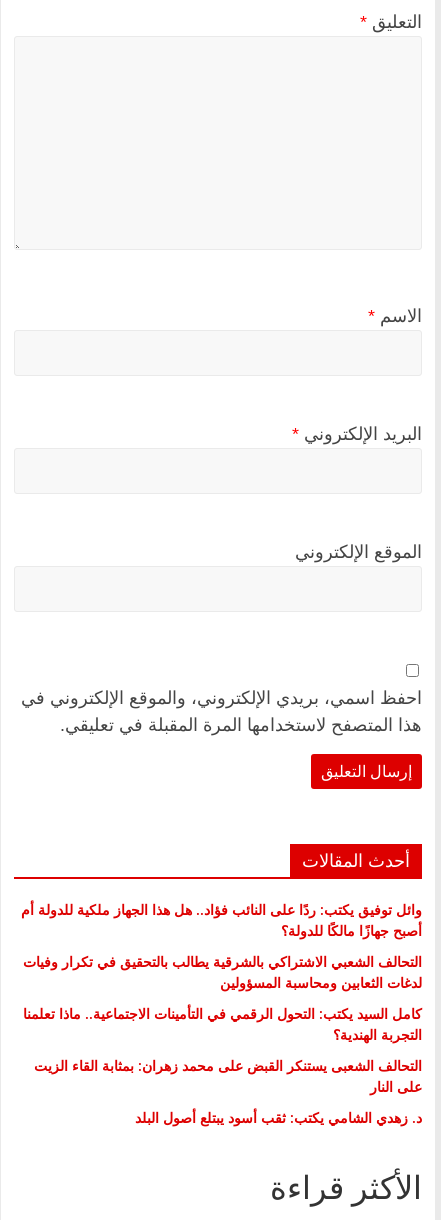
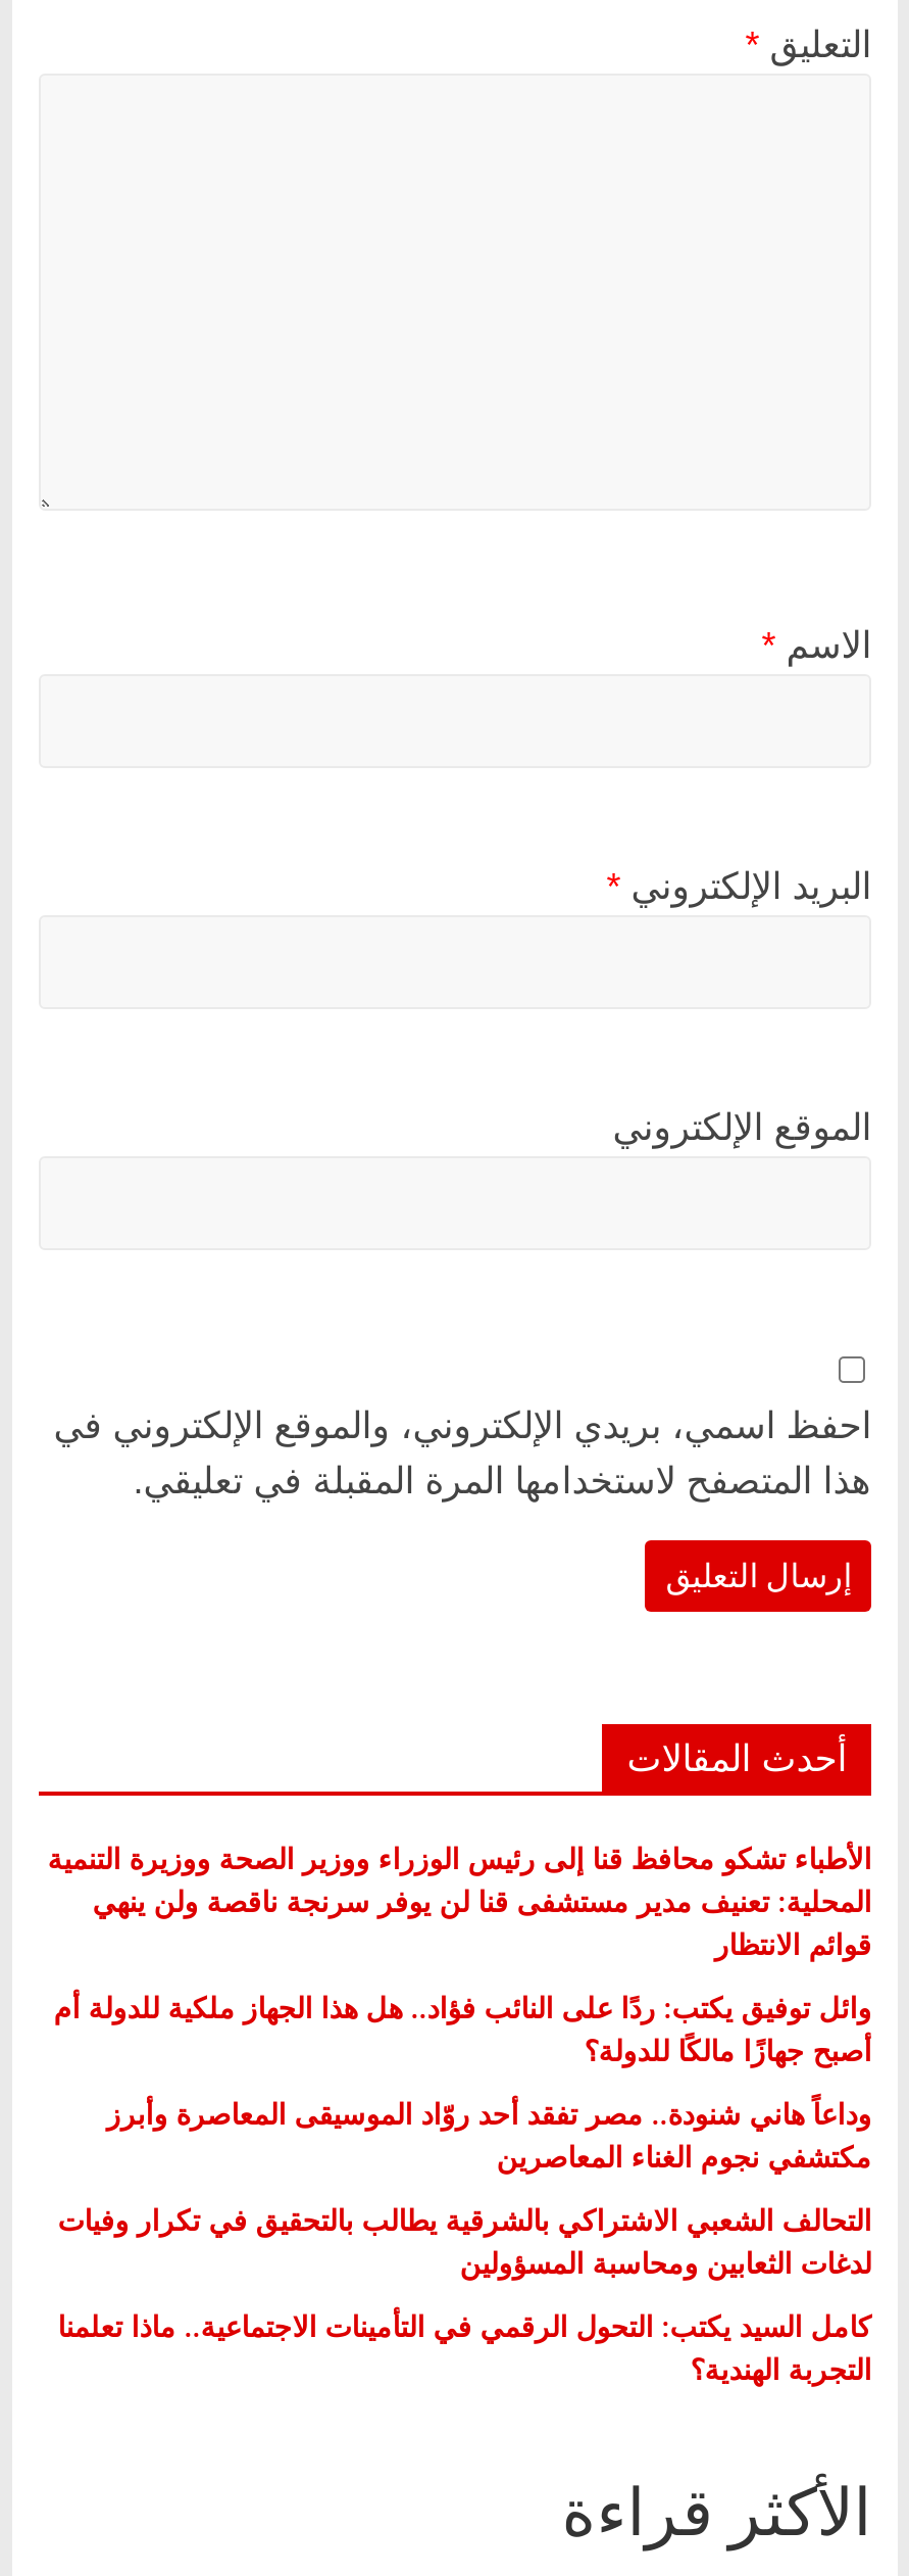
none -> [47,1838,872,1963] الأطباء تشكو محافظ قنا إلى رئيس الوزراء ووزير الصحة ووزيرة التنمية | المحلية: تعنيف مدير مستشفى قنا لن يوفر سرنجة ناقصة ولن ينهي | قوائم الانتظار
moved [21,900,422,940] -> [53,1987,872,2069]: وائل توفيق يكتب: ردًا على النائب فؤاد.. هل هذا الجهاز ملكية للدولة أم | أصبح جهازًا مالكًا للدولة؟
none -> [107,2093,872,2175] وداعاً هاني شنودة.. مصر تفقد أحد روّاد الموسيقى المعاصرة وأبرز | مكتشفي نجوم الغناء المعاصرين
moved [23,952,422,1044] -> [58,2200,872,2388]: التحالف الشعبي الاشتراكي بالشرقية يطالب بالتحقيق في تكرار وفيات | لدغات الثعابين ومحاسبة المسؤولين | كامل السيد يكتب: التحول الرقمي في التأمينات الاجتماعية.. ماذا تعلمنا | التجربة الهندية؟
[34,1056,422,1127] التحالف الشعبى يستنكر القبض على محمد زهران: بمثابة القاء الزيت | على النار | د. زهدي الشامي يكتب: ثقب أسود يبتلع أصول البلد -> none

